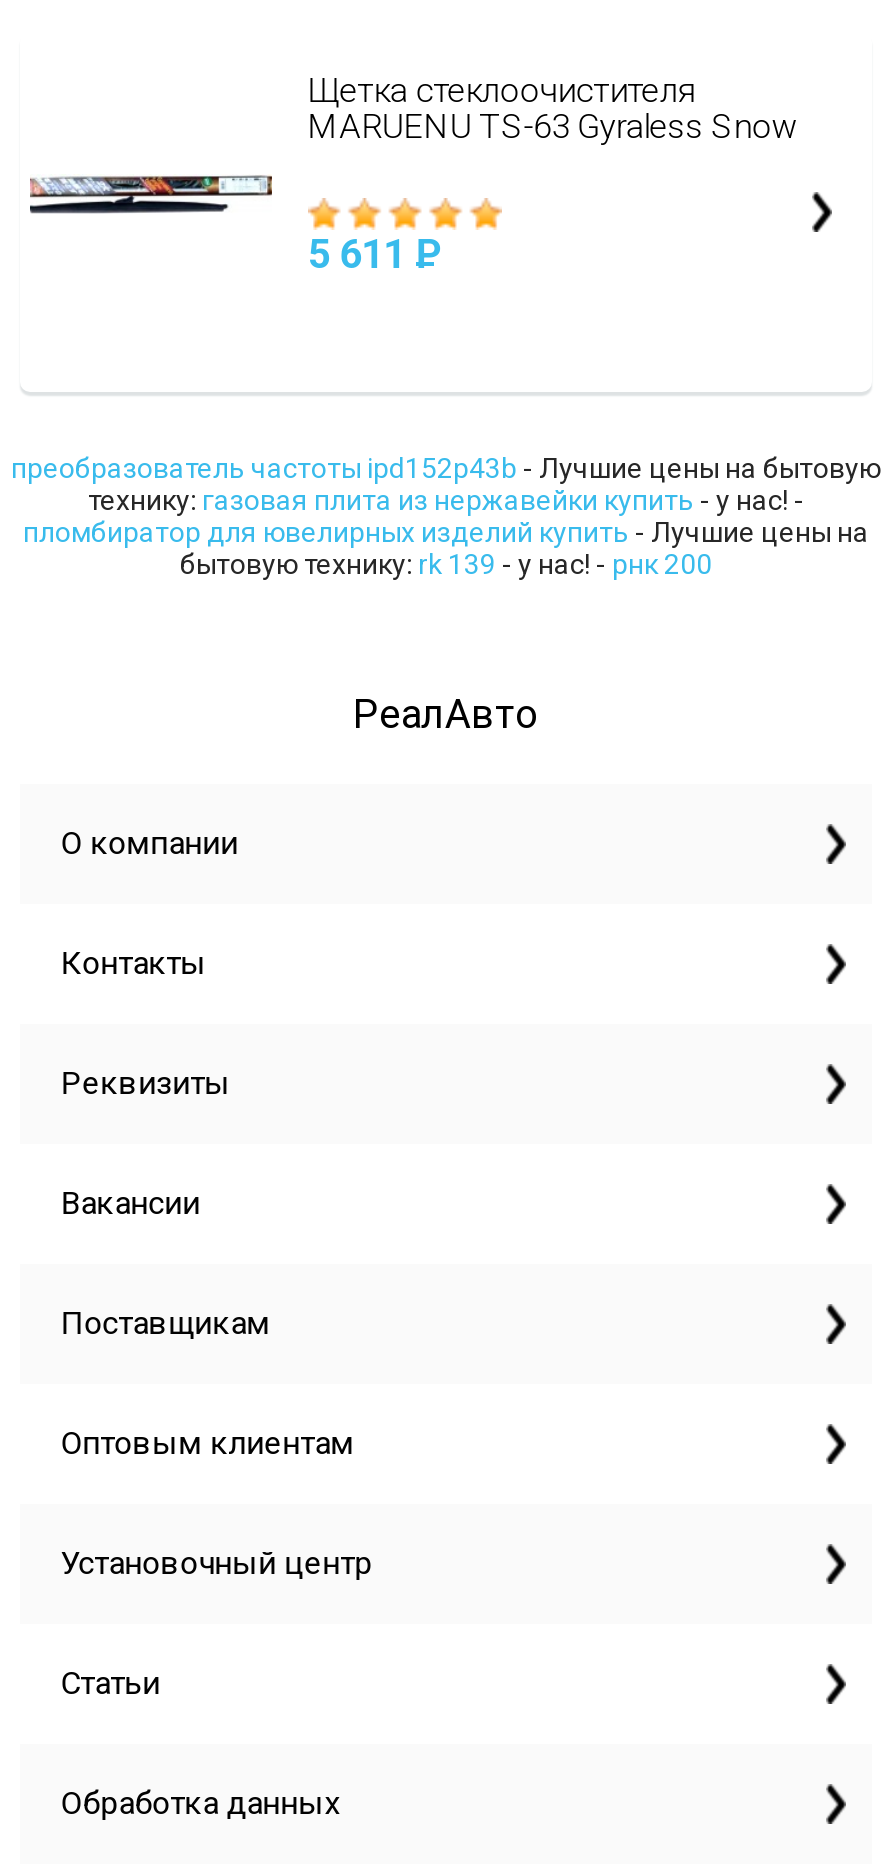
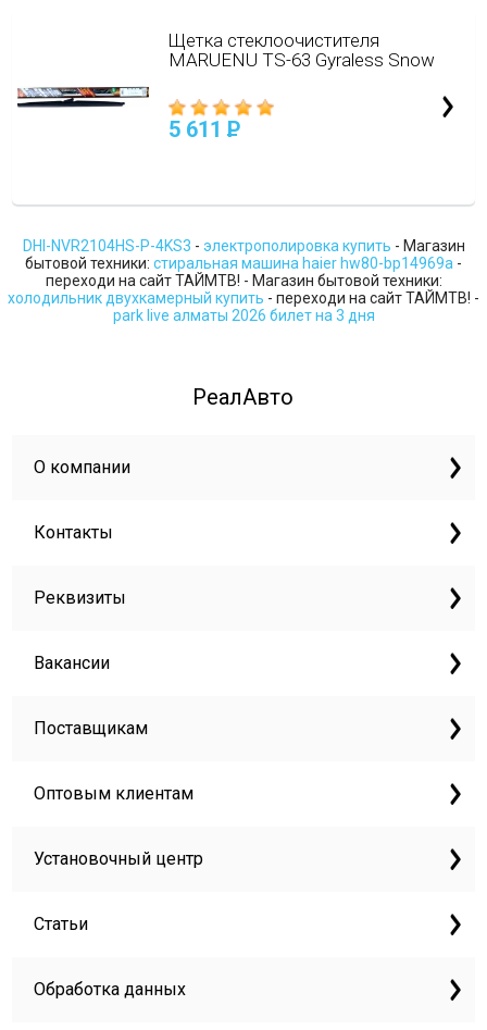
[11,452,881,580] преобразователь частоты ipd152p43b - Лучшие цены на бытовую | технику: газовая плита из нержавейки купить - у нас! - | пломбиратор для ювелирных изделий купить - Лучшие цены на | бытовую технику: rk 139 - у нас! - рнк 200 -> [8,237,479,324] DHI-NVR2104HS-P-4KS3 - электрополировка купить - Магазин | бытовой техники: стиральная машина haier hw80-bp14969a - | переходи на сайт ТАЙМТВ! - Магазин бытовой техники: | холодильник двухкамерный купить - переходи на сайт ТАЙМТВ! - | park live алматы 2026 билет на 3 дня

